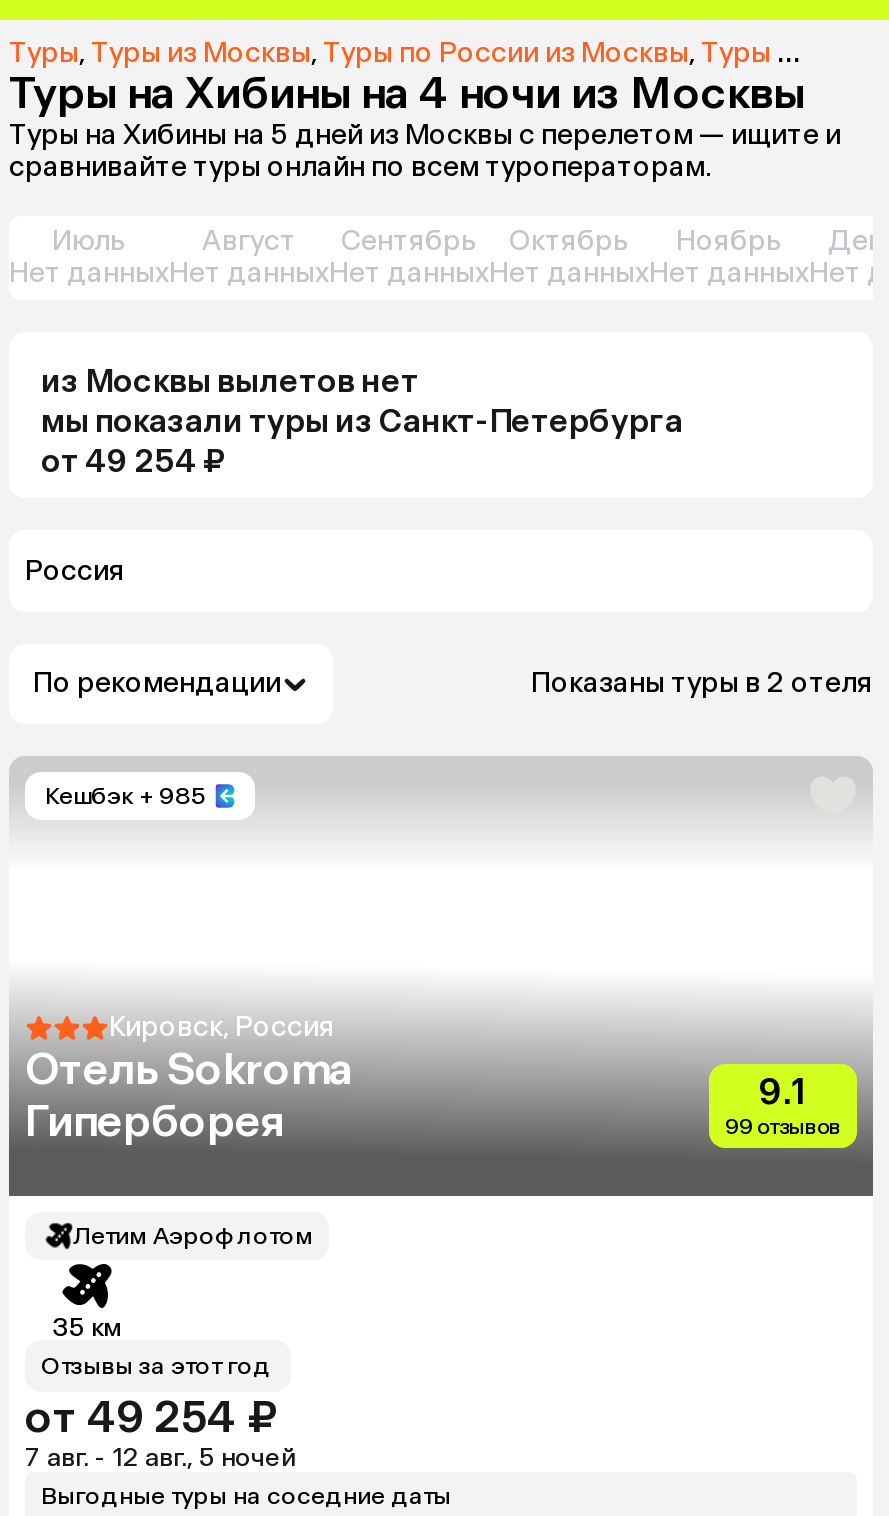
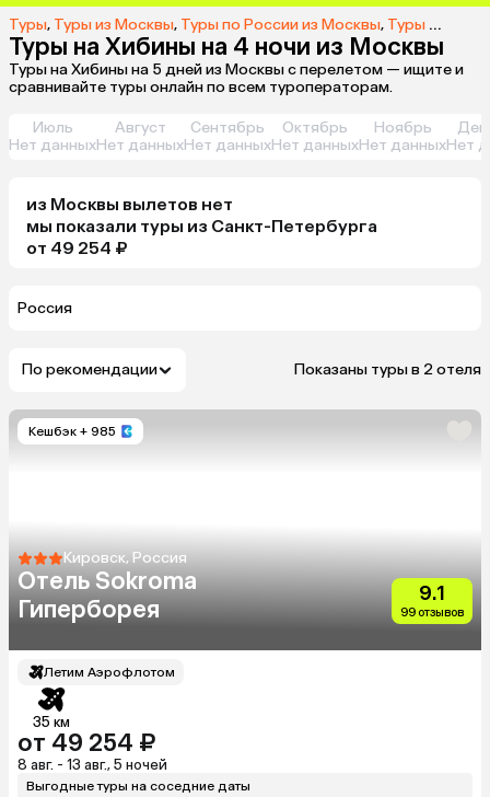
[41,1352,271,1380] Отзывы за этот год -> none
[25,1442,297,1472] 7 авг. - 12 авг., 5 ночей -> [17,756,167,773] 8 авг. - 13 авг., 5 ночей

